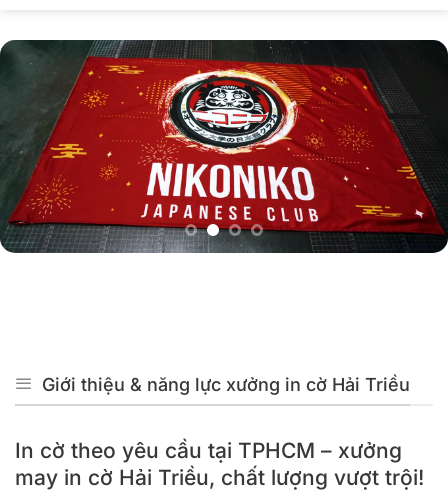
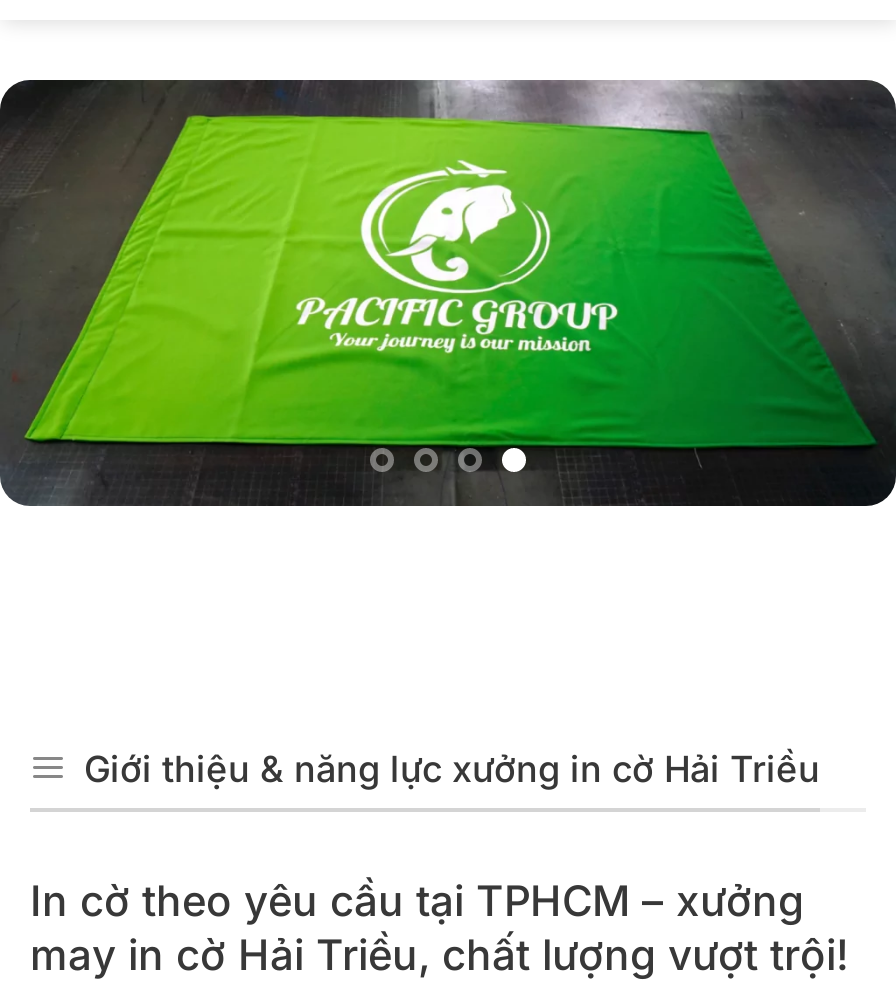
[3,39,445,253] [image] -> [6,80,890,506] [image]

